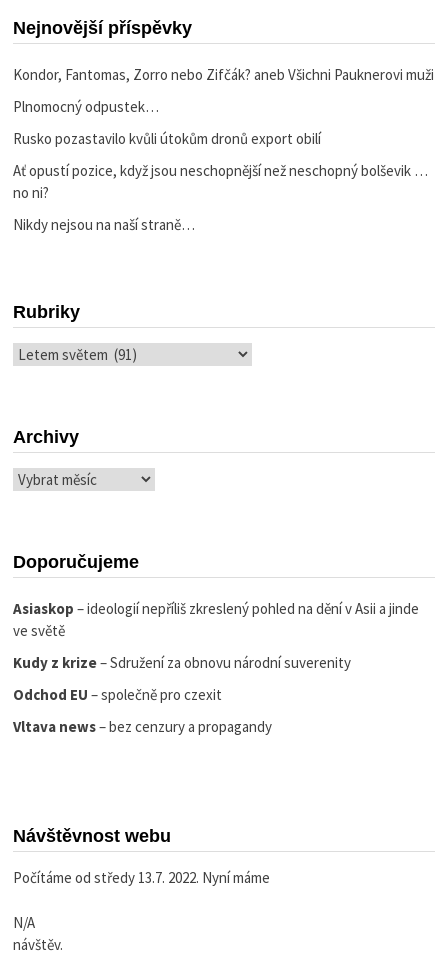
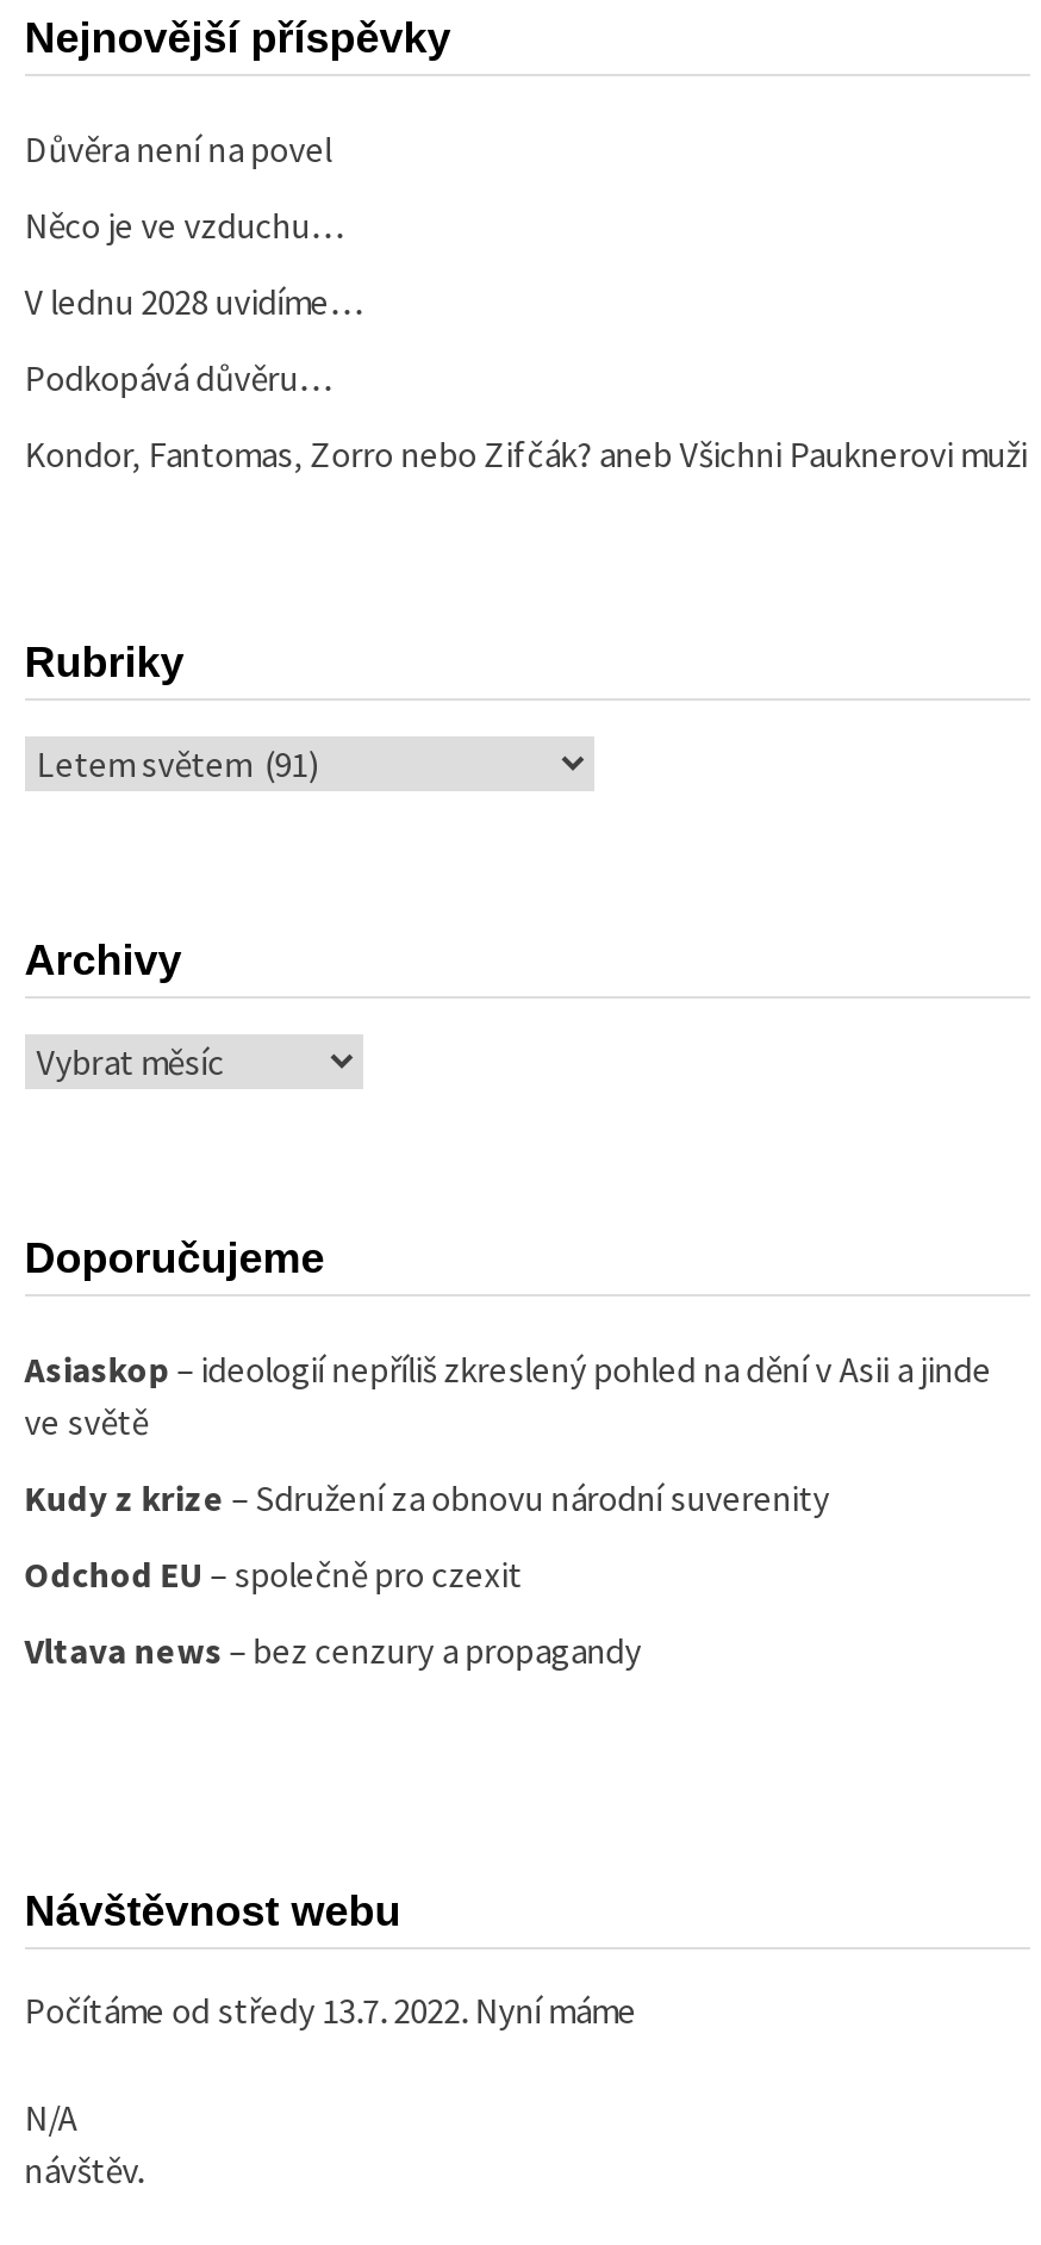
none -> [25,126,363,400] Důvěra není na povel | Něco je ve vzduchu… | V lednu 2028 uvidíme… | Podkopává důvěru…
moved [13,65,434,84] -> [25,431,1027,477]: Kondor, Fantomas, Zorro nebo Zifčák? aneb Všichni Pauknerovi muži
[13,97,428,234] Plnomocný odpustek… | Rusko pozastavilo kvůli útokům dronů export obilí | Ať opustí pozice, když jsou neschopnější než neschopný bolševik … | no ni? | Nikdy nejsou na naší straně… -> none

